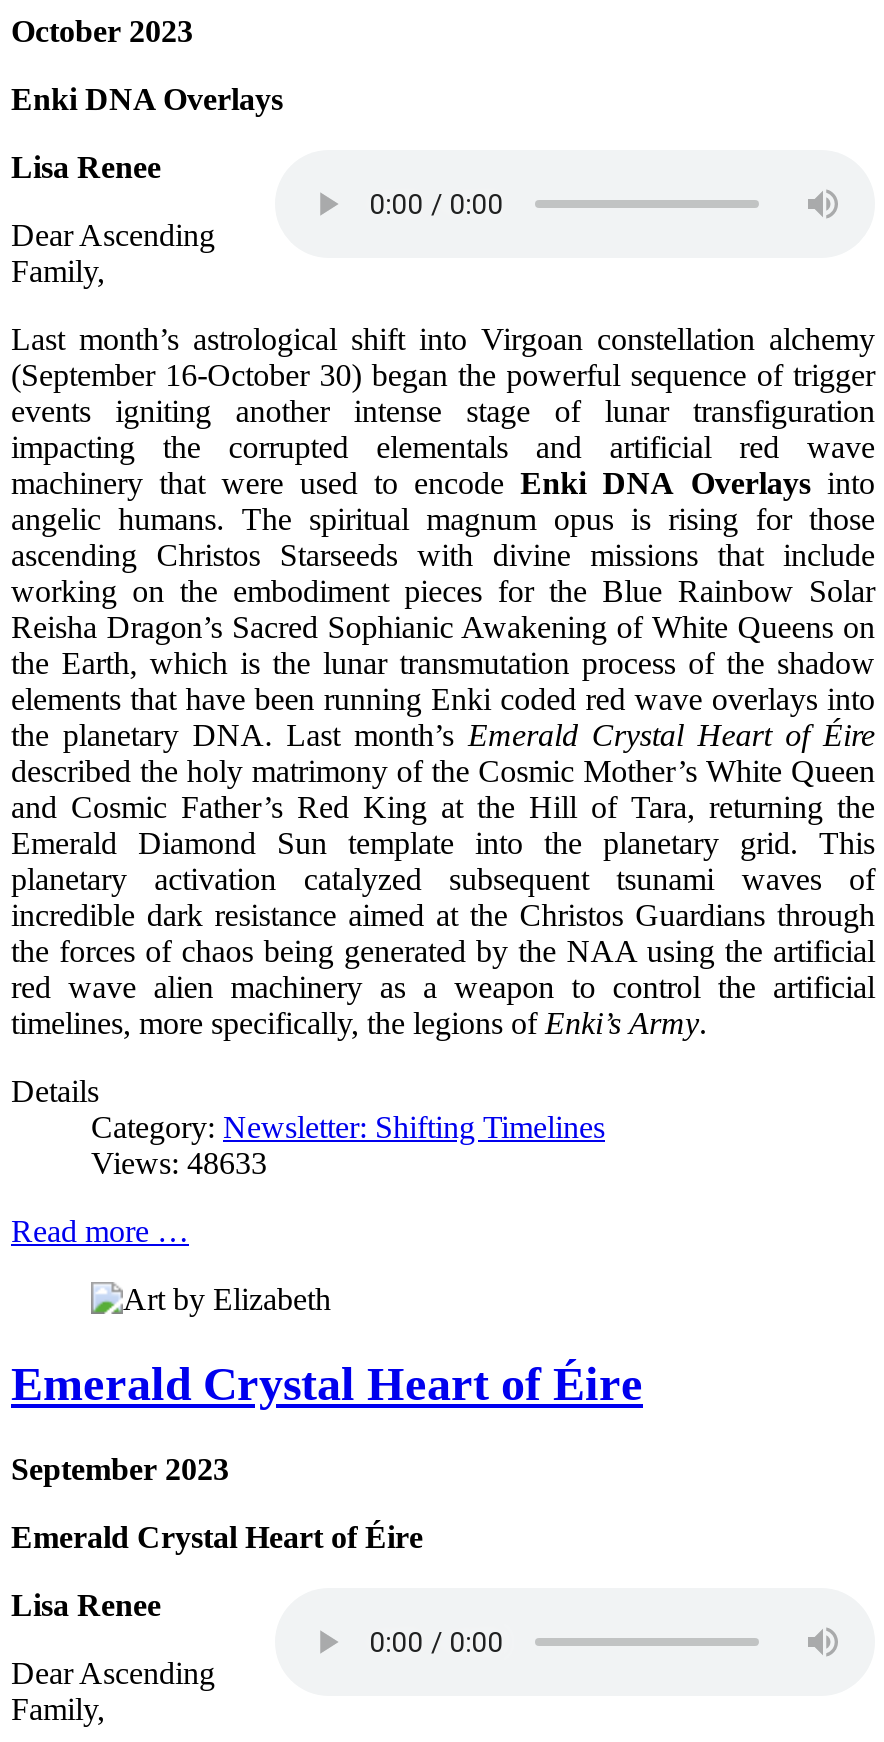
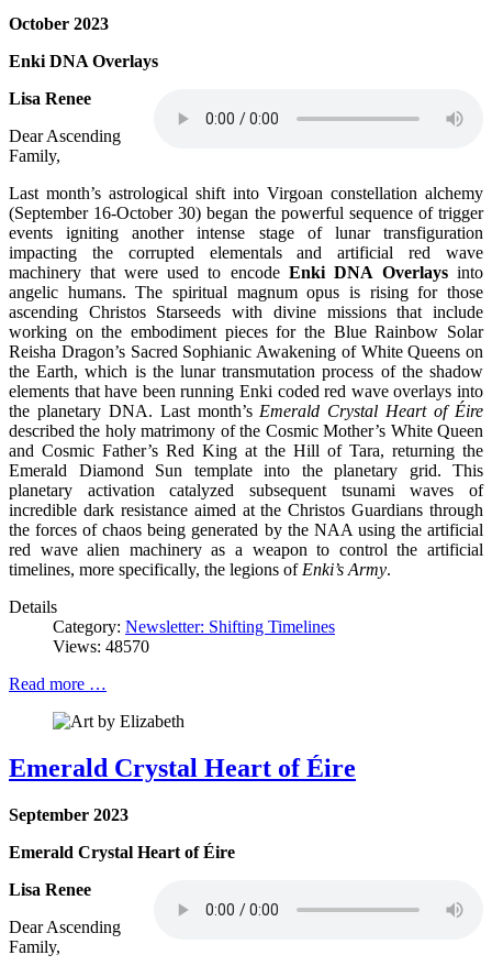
[91,1146,267,1180] Views: 48633 -> [53,637,149,656] Views: 48570

